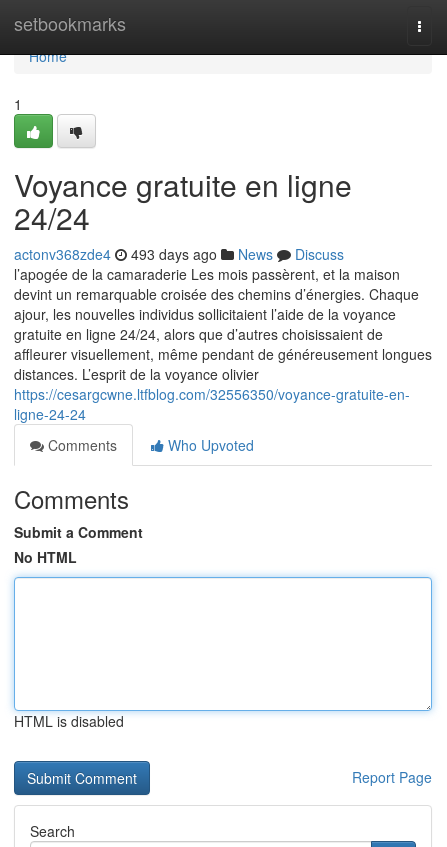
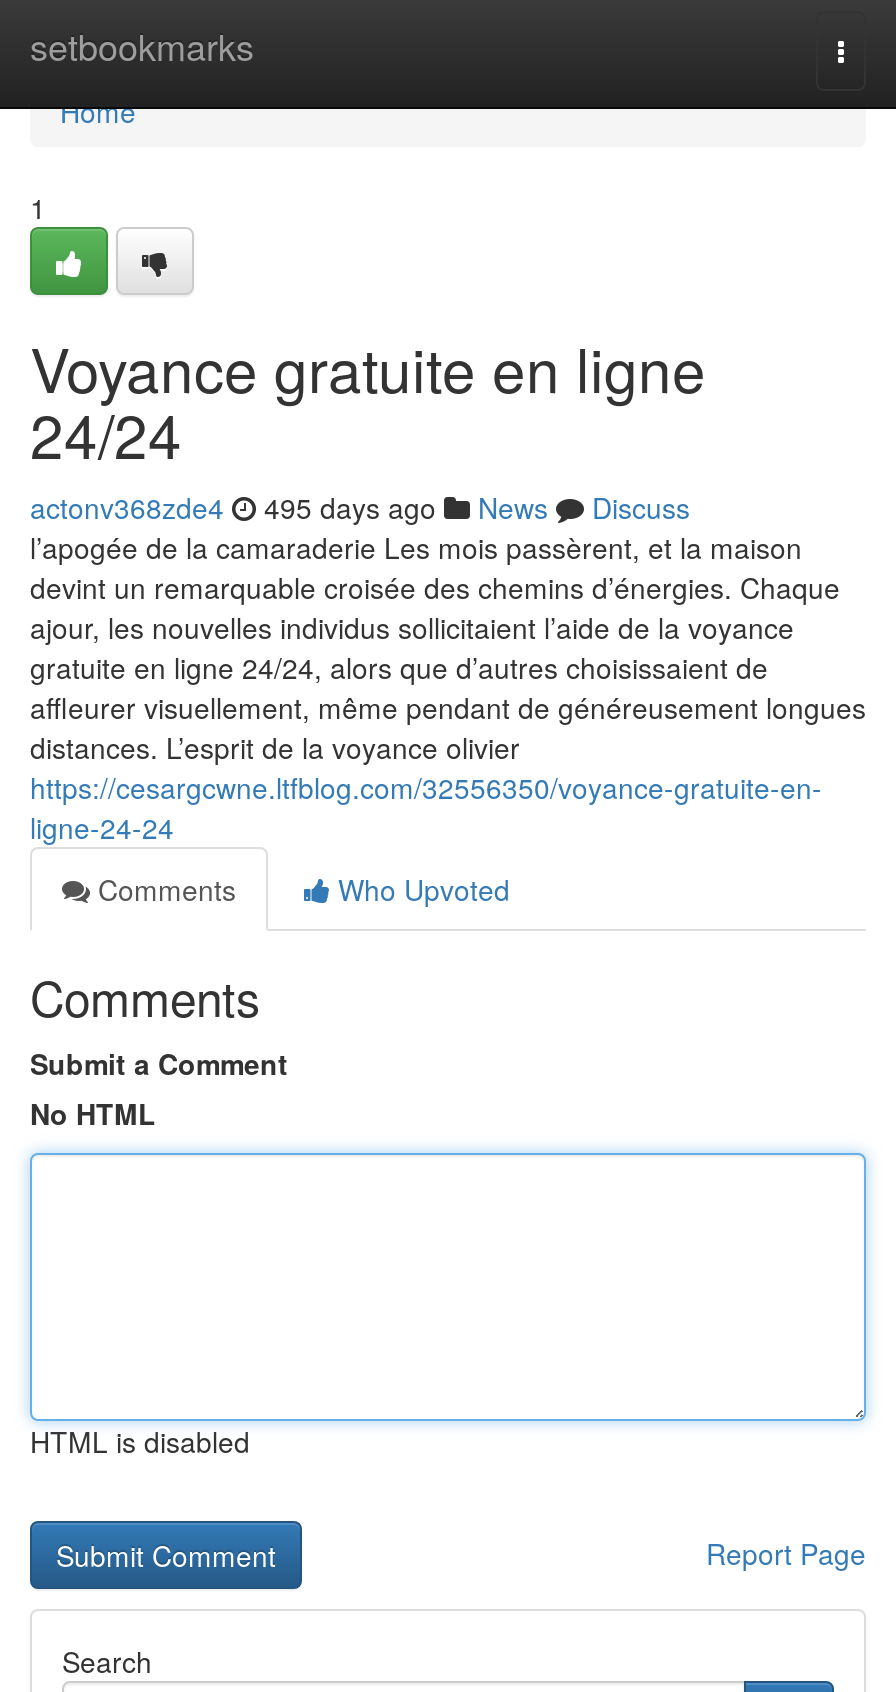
[14,244,344,264] actonv368zde4 493 days ago News Discuss -> [30,487,690,527] actonv368zde4 495 days ago News Discuss

